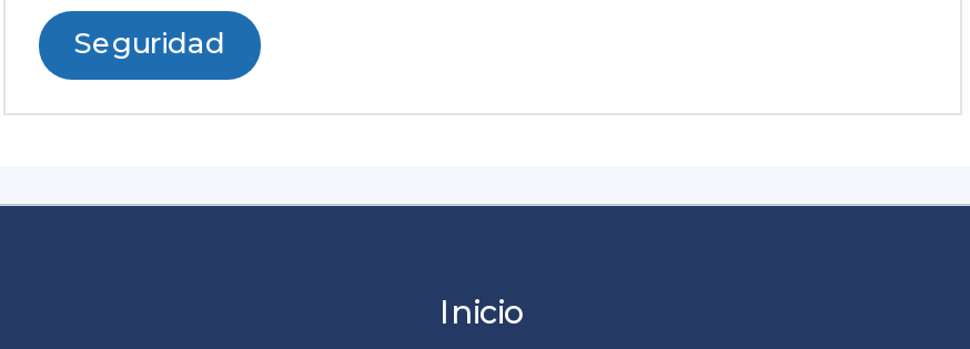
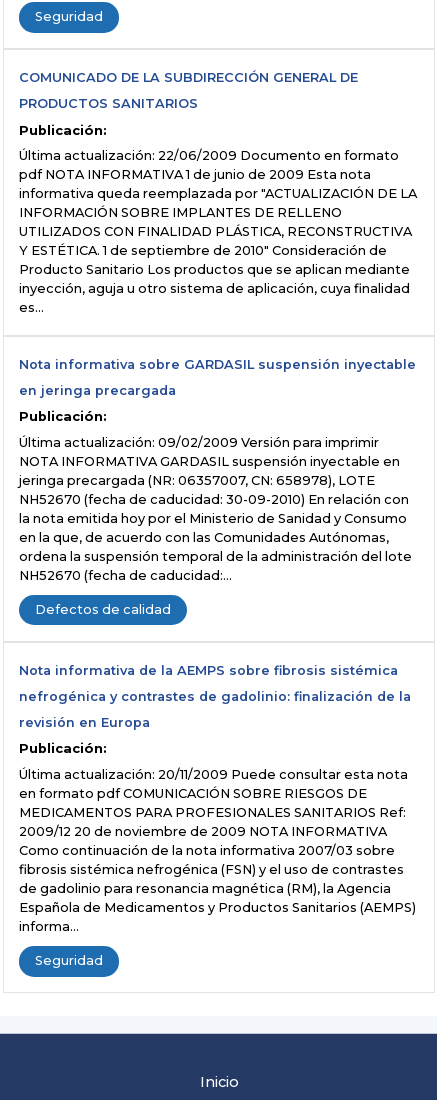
none -> [19,70,417,315] COMUNICADO DE LA SUBDIRECCIÓN GENERAL DE | PRODUCTOS SANITARIOS | Publicación: | Última actualización: 22/06/2009 Documento en formato | pdf NOTA INFORMATIVA 1 de junio de 2009 Esta nota | informativa queda reemplazada por "ACTUALIZACIÓN DE LA | INFORMACIÓN SOBRE IMPLANTES DE RELLENO | UTILIZADOS CON FINALIDAD PLÁSTICA, RECONSTRUCTIVA | Y ESTÉTICA. 1 de septiembre de 2010" Consideración de | Producto Sanitario Los productos que se aplican mediante | inyección, aguja u otro sistema de aplicación, cuya finalidad | es…
none -> [19,357,416,617] Nota informativa sobre GARDASIL suspensión inyectable | en jeringa precargada | Publicación: | Última actualización: 09/02/2009 Versión para imprimir | NOTA INFORMATIVA GARDASIL suspensión inyectable en | jeringa precargada (NR: 06357007, CN: 658978), LOTE | NH52670 (fecha de caducidad: 30-09-2010) En relación con | la nota emitida hoy por el Ministerio de Sanidad y Consumo | en la que, de acuerdo con las Comunidades Autónomas, | ordena la suspensión temporal de la administración del lote | NH52670 (fecha de caducidad:… | Defectos de calidad
none -> [19,663,416,968] Nota informativa de la AEMPS sobre fibrosis sistémica | nefrogénica y contrastes de gadolinio: finalización de la | revisión en Europa | Publicación: | Última actualización: 20/11/2009 Puede consultar esta nota | en formato pdf COMUNICACIÓN SOBRE RIESGOS DE | MEDICAMENTOS PARA PROFESIONALES SANITARIOS Ref: | 2009/12 20 de noviembre de 2009 NOTA INFORMATIVA | Como continuación de la nota informativa 2007/03 sobre | fibrosis sistémica nefrogénica (FSN) y el uso de contrastes | de gadolinio para resonancia magnética (RM), la Agencia | Española de Medicamentos y Productos Sanitarios (AEMPS) | informa… | Seguridad

